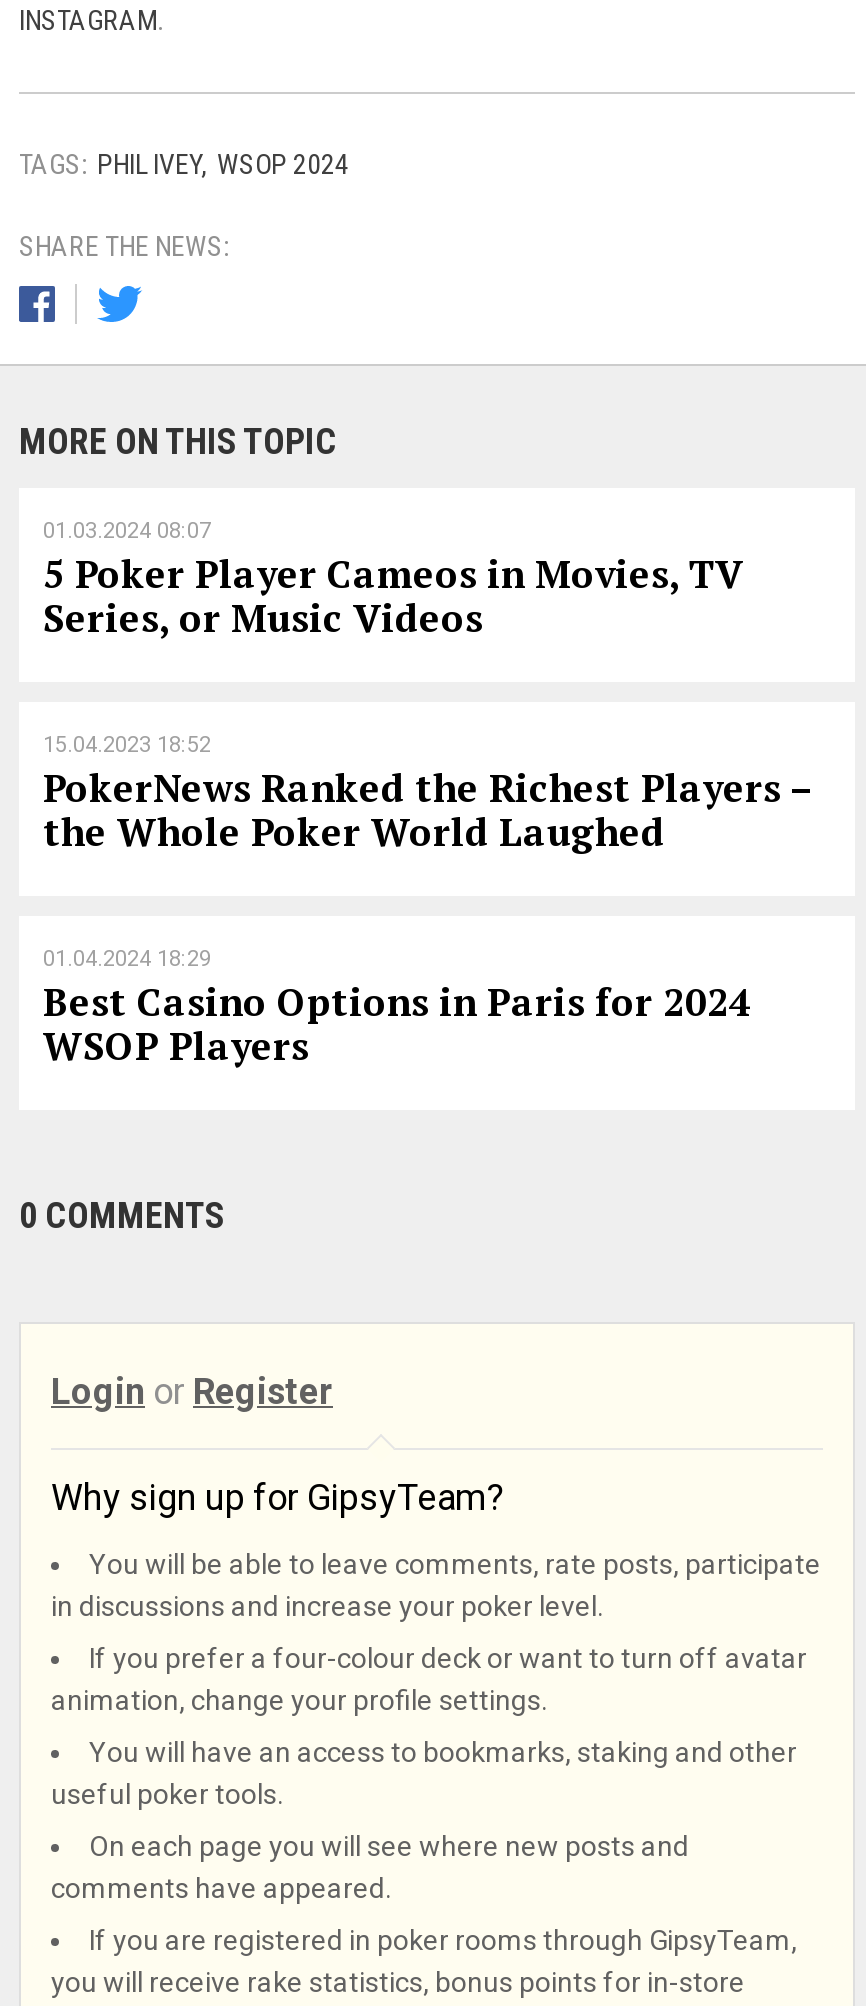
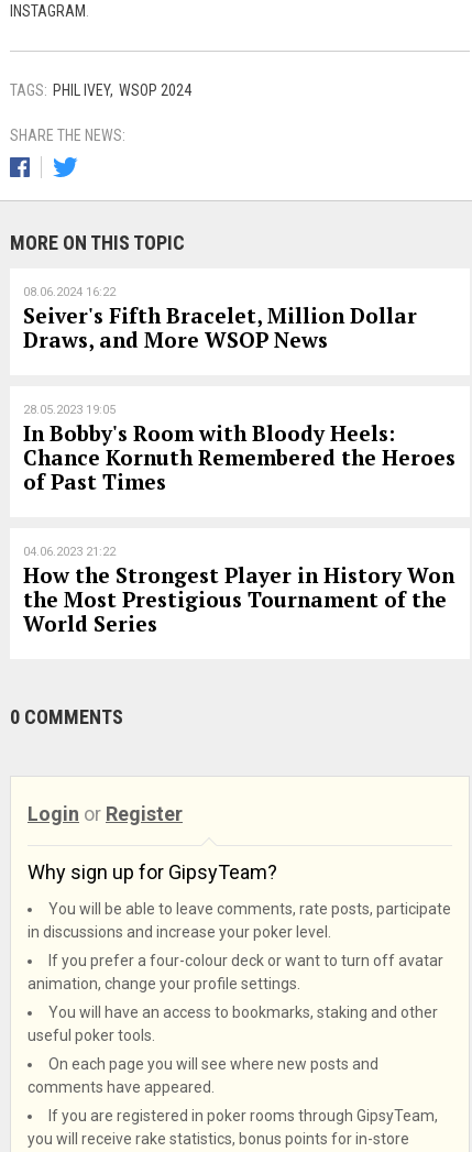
[43,519,743,643] 01.03.2024 08:07 | 5 Poker Player Cameos in Movies, TV | Series, or Music Videos -> [23,286,417,354] 08.06.2024 16:22 | Seiver's Fifth Bracelet, Million Dollar | Draws, and More WSOP News
[43,733,809,857] 15.04.2023 18:52 | PokerNews Ranked the Richest Players – | the Whole Poker World Laughed -> [23,403,455,496] 28.05.2023 19:05 | In Bobby's Room with Bloody Heels: | Chance Kornuth Remembered the Heroes | of Past Times
[43,947,751,1071] 01.04.2024 18:29 | Best Casino Options in Paris for 2024 | WSOP Players -> [23,545,454,638] 04.06.2023 21:22 | How the Strongest Player in History Won | the Most Prestigious Tournament of the | World Series

